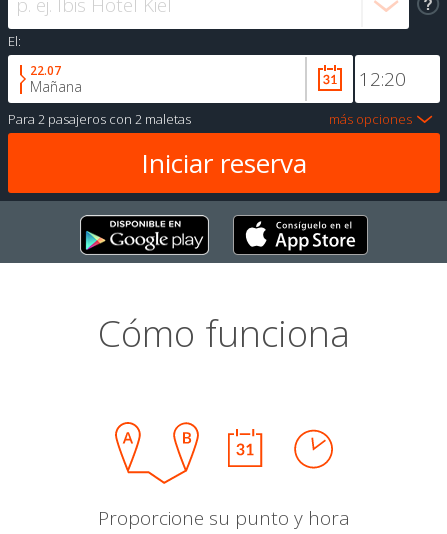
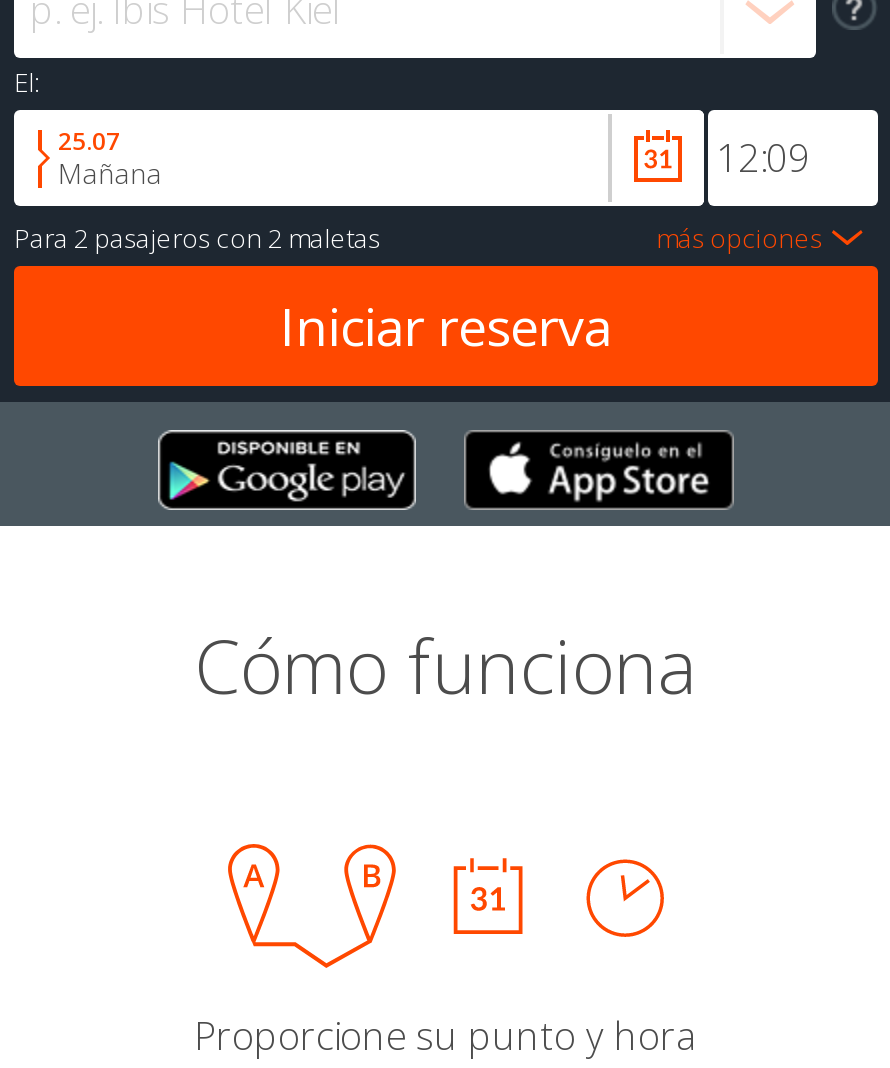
[30,62,61,79] 22.07 -> [58,125,120,159] 25.07

